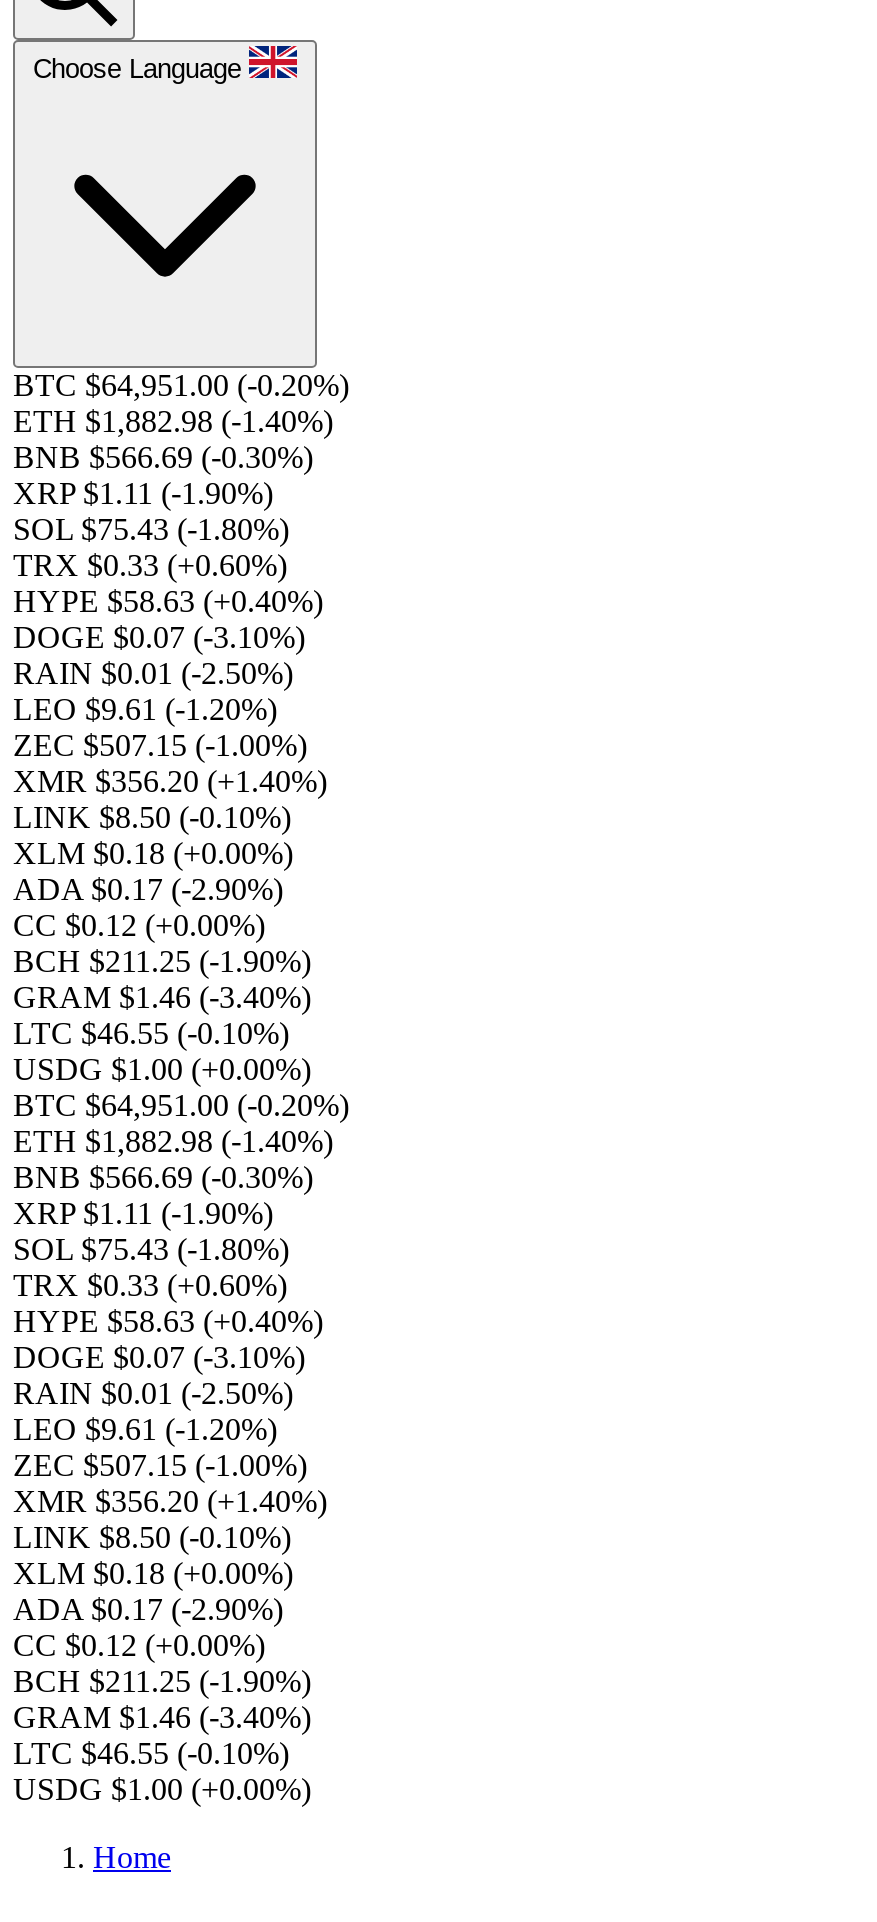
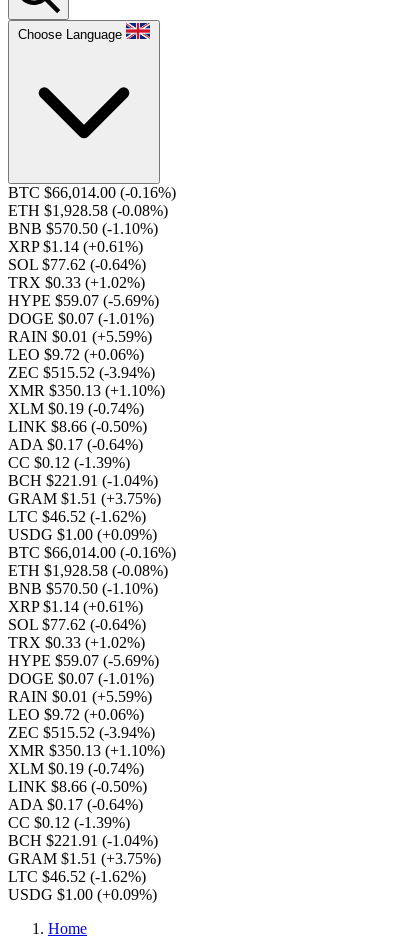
[13,368,349,1806] BTC $64,951.00(-0.20%) | ETH $1,882.98 (-1.40%) | BNB $566.69 (-0.30%) | XRP $1.11 (-1.90%) | SOL $75.43 (-1.80%) | TRX $0.33 (+0.60%) | HYPE $58.63 (+0.40%) | DOGE $0.07 (-3.10%) | RAIN $0.01 (-2.50%) | LEO $9.61 (-1.20%) | ZEC $507.15 (-1.00%) | XMR $356.20(+1.40%) | LINK $8.50 (-0.10%) | XLM $0.18 (+0.00%) | ADA $0.17 (-2.90%) | CC $0.12 (+0.00%) | BCH $211.25 (-1.90%) | GRAM $1.46 (-3.40%) | LTC $46.55 (-0.10%) | USDG $1.00(+0.00%) | BTC $64,951.00 (-0.20%) | ETH $1,882.98 (-1.40%) | BNB $566.69 (-0.30%) | XRP $1.11 (-1.90%) | SOL $75.43 (-1.80%) | TRX $0.33 (+0.60%) | HYPE $58.63 (+0.40%) | DOGE $0.07 (-3.10%) | RAIN $0.01 (-2.50%) | LEO $9.61 (-1.20%) | ZEC $507.15 (-1.00%) | XMR $356.20(+1.40%) | LINK $8.50 (-0.10%) | XLM $0.18 (+0.00%) | ADA $0.17 (-2.90%) | CC $0.12 (+0.00%) | BCH $211.25 (-1.90%) | GRAM $1.46 (-3.40%) | LTC $46.55 (-0.10%) | USDG $1.00(+0.00%) -> [8,184,176,903] BTC $66,014.00(-0.16%) | ETH $1,928.58 (-0.08%) | BNB $570.50 (-1.10%) | XRP $1.14 (+0.61%) | SOL $77.62 (-0.64%) | TRX $0.33 (+1.02%) | HYPE $59.07 (-5.69%) | DOGE $0.07 (-1.01%) | RAIN $0.01 (+5.59%) | LEO $9.72 (+0.06%) | ZEC $515.52 (-3.94%) | XMR $350.13(+1.10%) | XLM $0.19 (-0.74%) | LINK $8.66 (-0.50%) | ADA $0.17 (-0.64%) | CC $0.12 (-1.39%) | BCH $221.91 (-1.04%) | GRAM $1.51 (+3.75%) | LTC $46.52 (-1.62%) | USDG $1.00(+0.09%) | BTC $66,014.00 (-0.16%) | ETH $1,928.58 (-0.08%) | BNB $570.50 (-1.10%) | XRP $1.14 (+0.61%) | SOL $77.62 (-0.64%) | TRX $0.33 (+1.02%) | HYPE $59.07 (-5.69%) | DOGE $0.07 (-1.01%) | RAIN $0.01 (+5.59%) | LEO $9.72 (+0.06%) | ZEC $515.52 (-3.94%) | XMR $350.13(+1.10%) | XLM $0.19 (-0.74%) | LINK $8.66 (-0.50%) | ADA $0.17 (-0.64%) | CC $0.12 (-1.39%) | BCH $221.91 (-1.04%) | GRAM $1.51 (+3.75%) | LTC $46.52 (-1.62%) | USDG $1.00(+0.09%)

